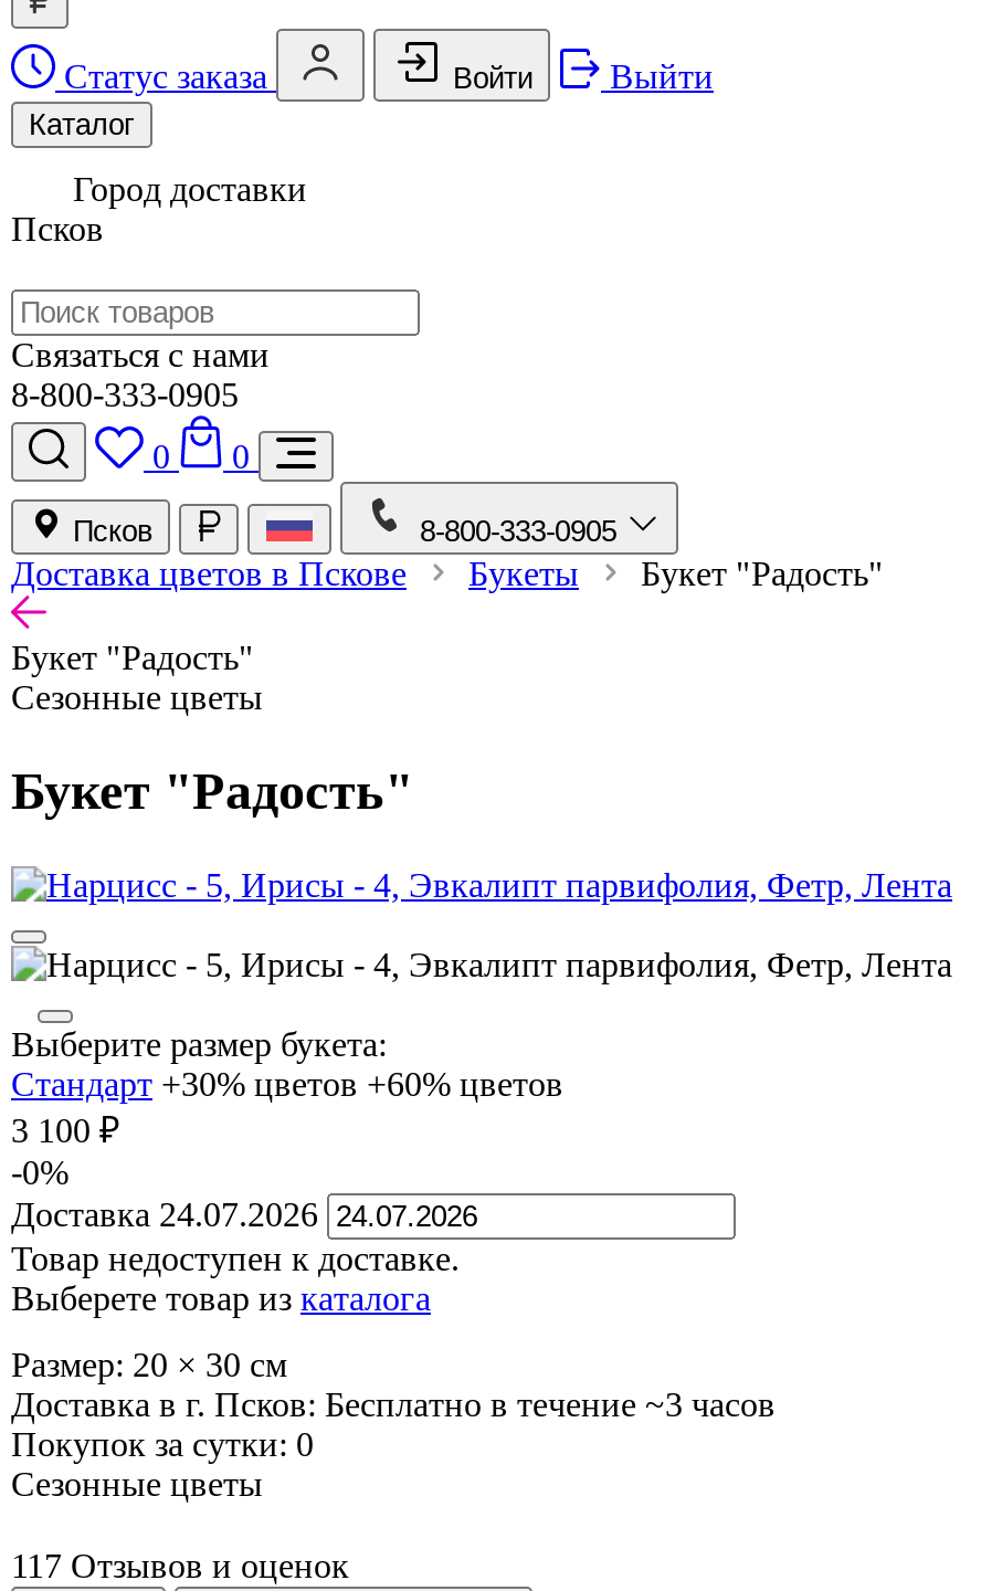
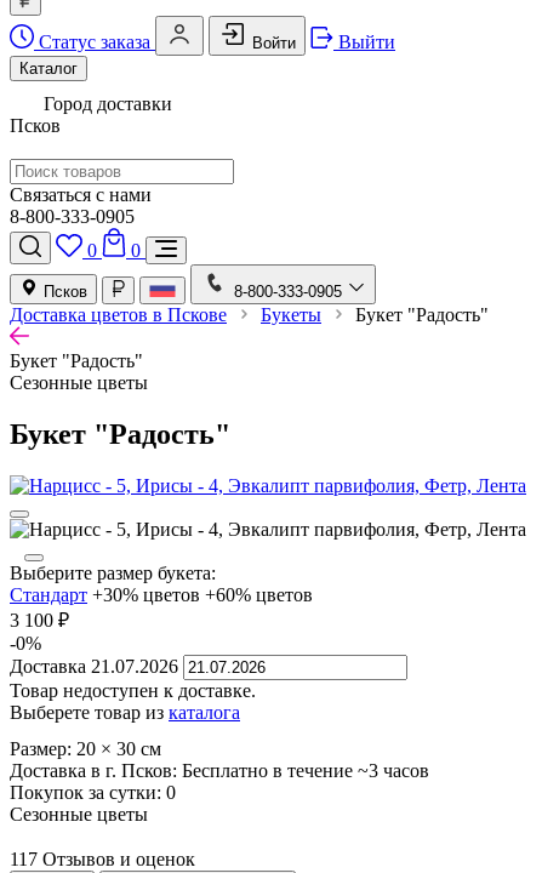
[11,1195,318,1233] Доставка 24.07.2026 -> [10,656,178,676] Доставка 21.07.2026

